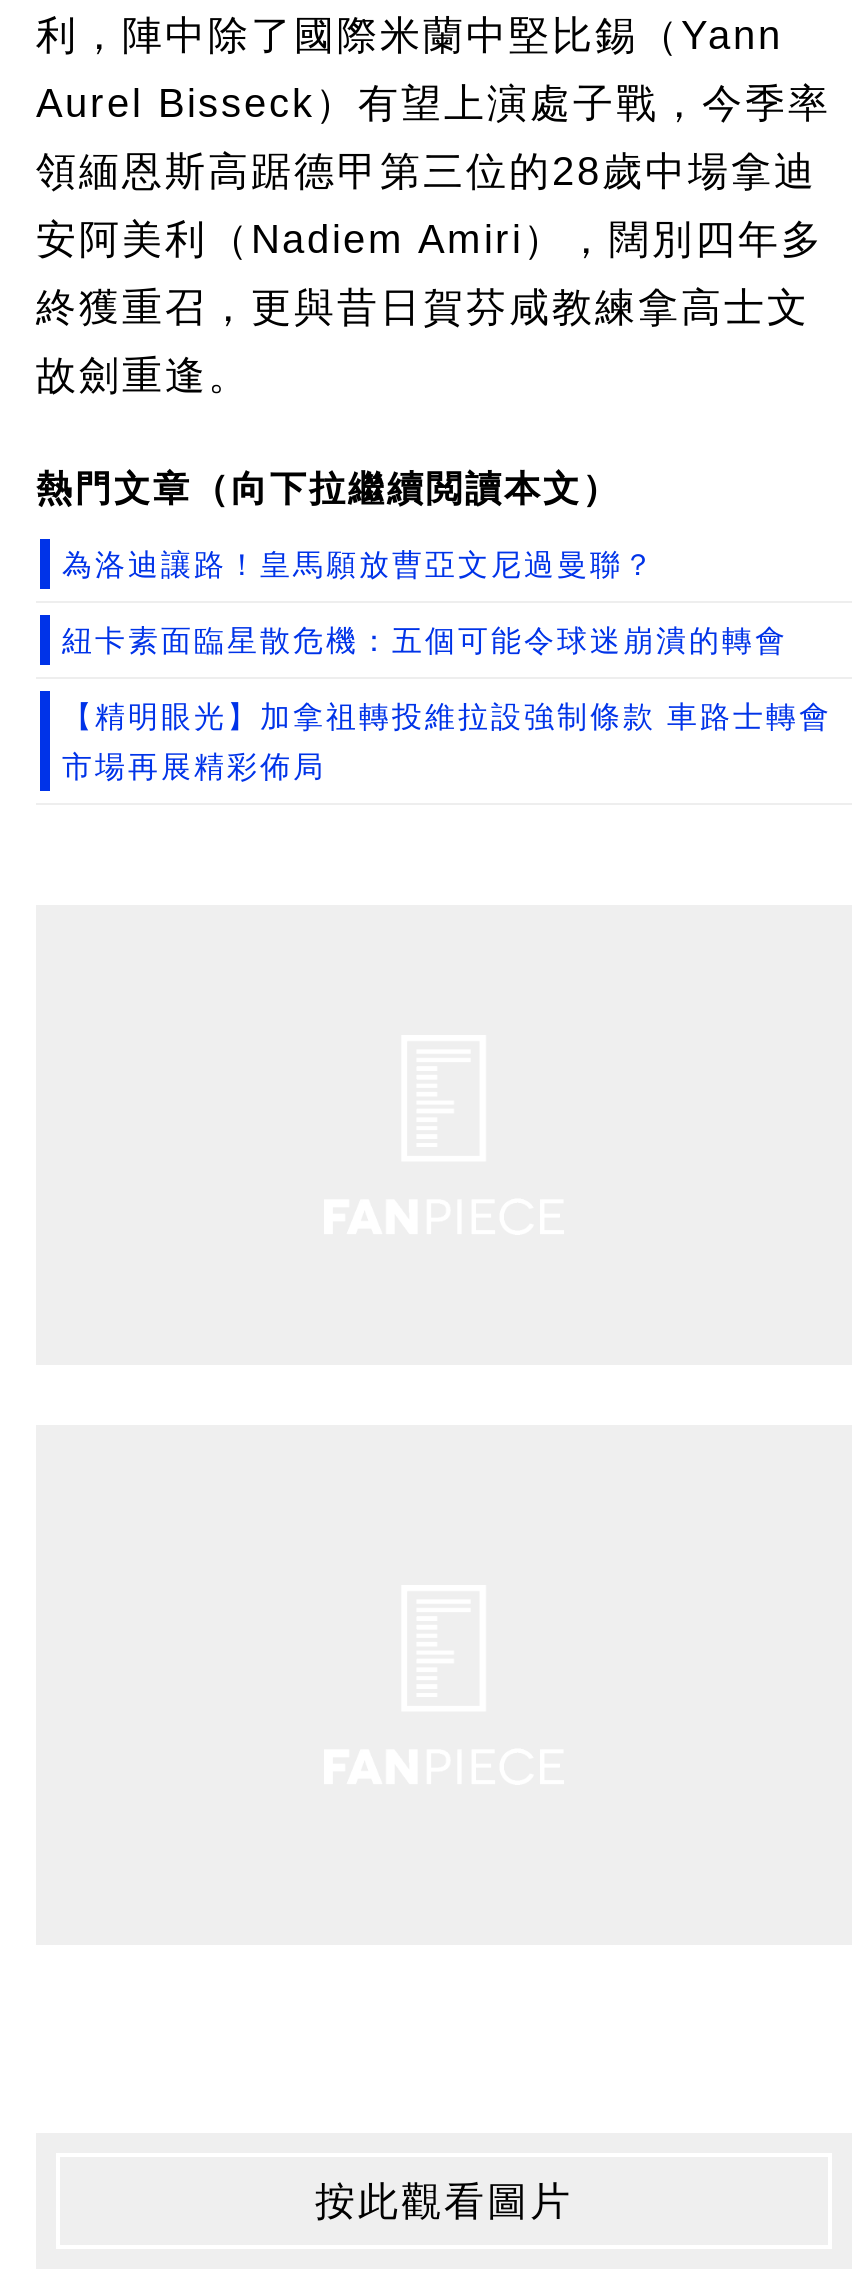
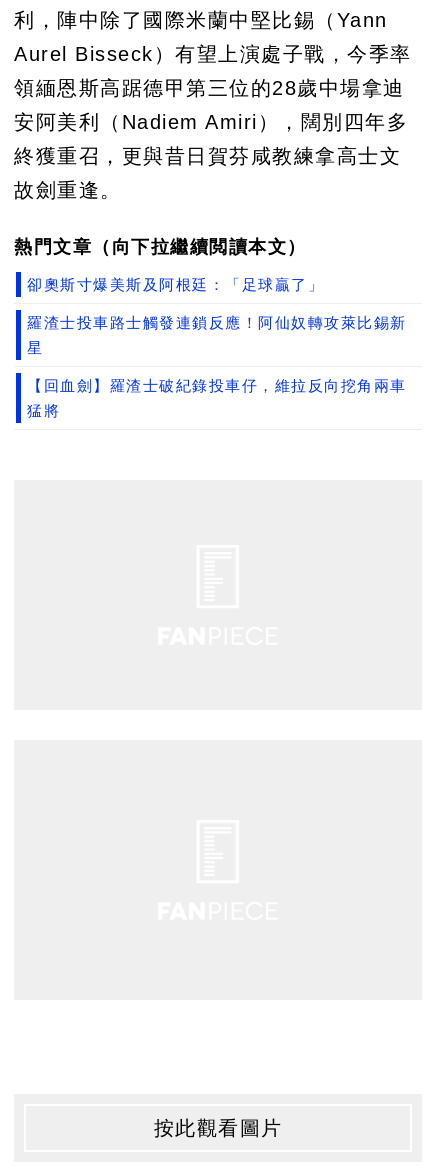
[62,547,832,783] 為洛迪讓路！皇馬願放曹亞文尼過曼聯？ | 紐卡素面臨星散危機：五個可能令球迷崩潰的轉會 | 【精明眼光】加拿祖轉投維拉設強制條款 車路士轉會 | 市場再展精彩佈局 -> [27,276,406,419] 卻奧斯寸爆美斯及阿根廷：「足球贏了」 | 羅渣士投車路士觸發連鎖反應！阿仙奴轉攻萊比錫新 | 星 | 【回血劍】羅渣士破紀錄投車仔，維拉反向挖角兩車 | 猛將

